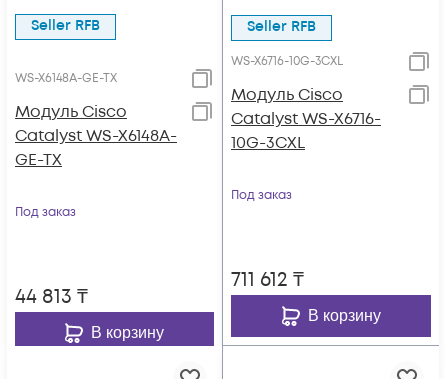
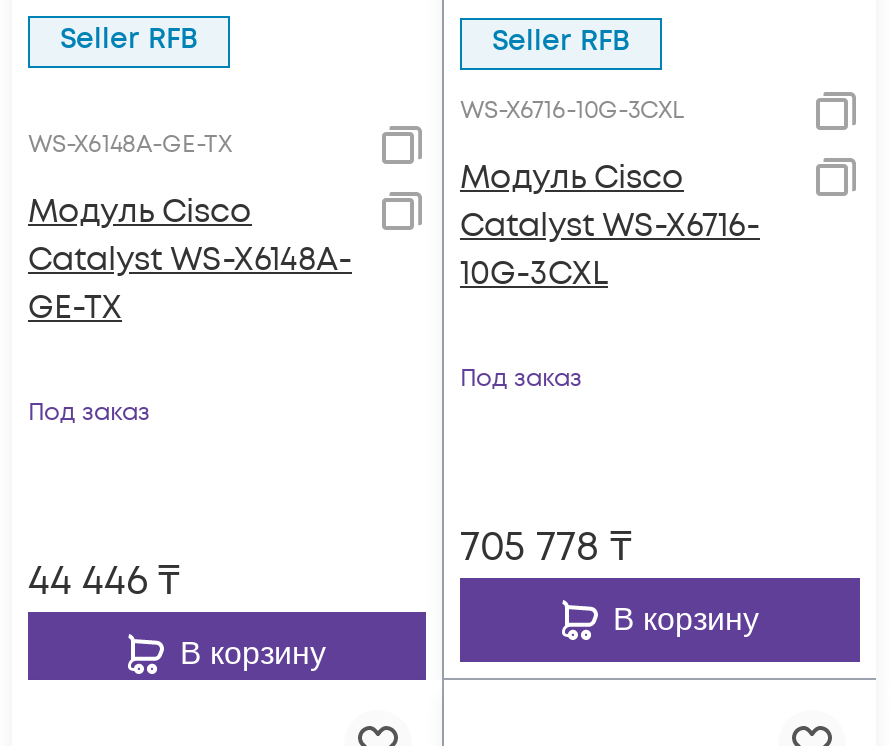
[231,266,304,294] 711 612 ₸ -> [460,520,632,576] 705 778 ₸
[15,283,88,311] 44 813 ₸ -> [28,554,180,610] 44 446 ₸

